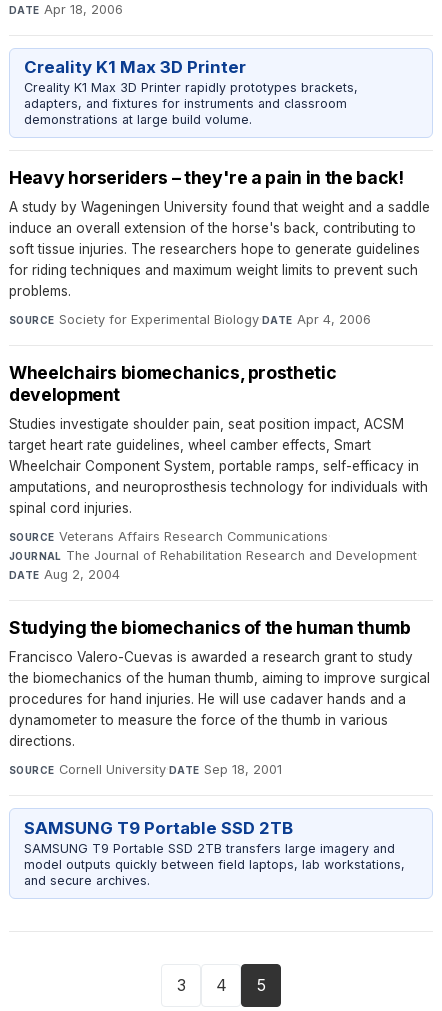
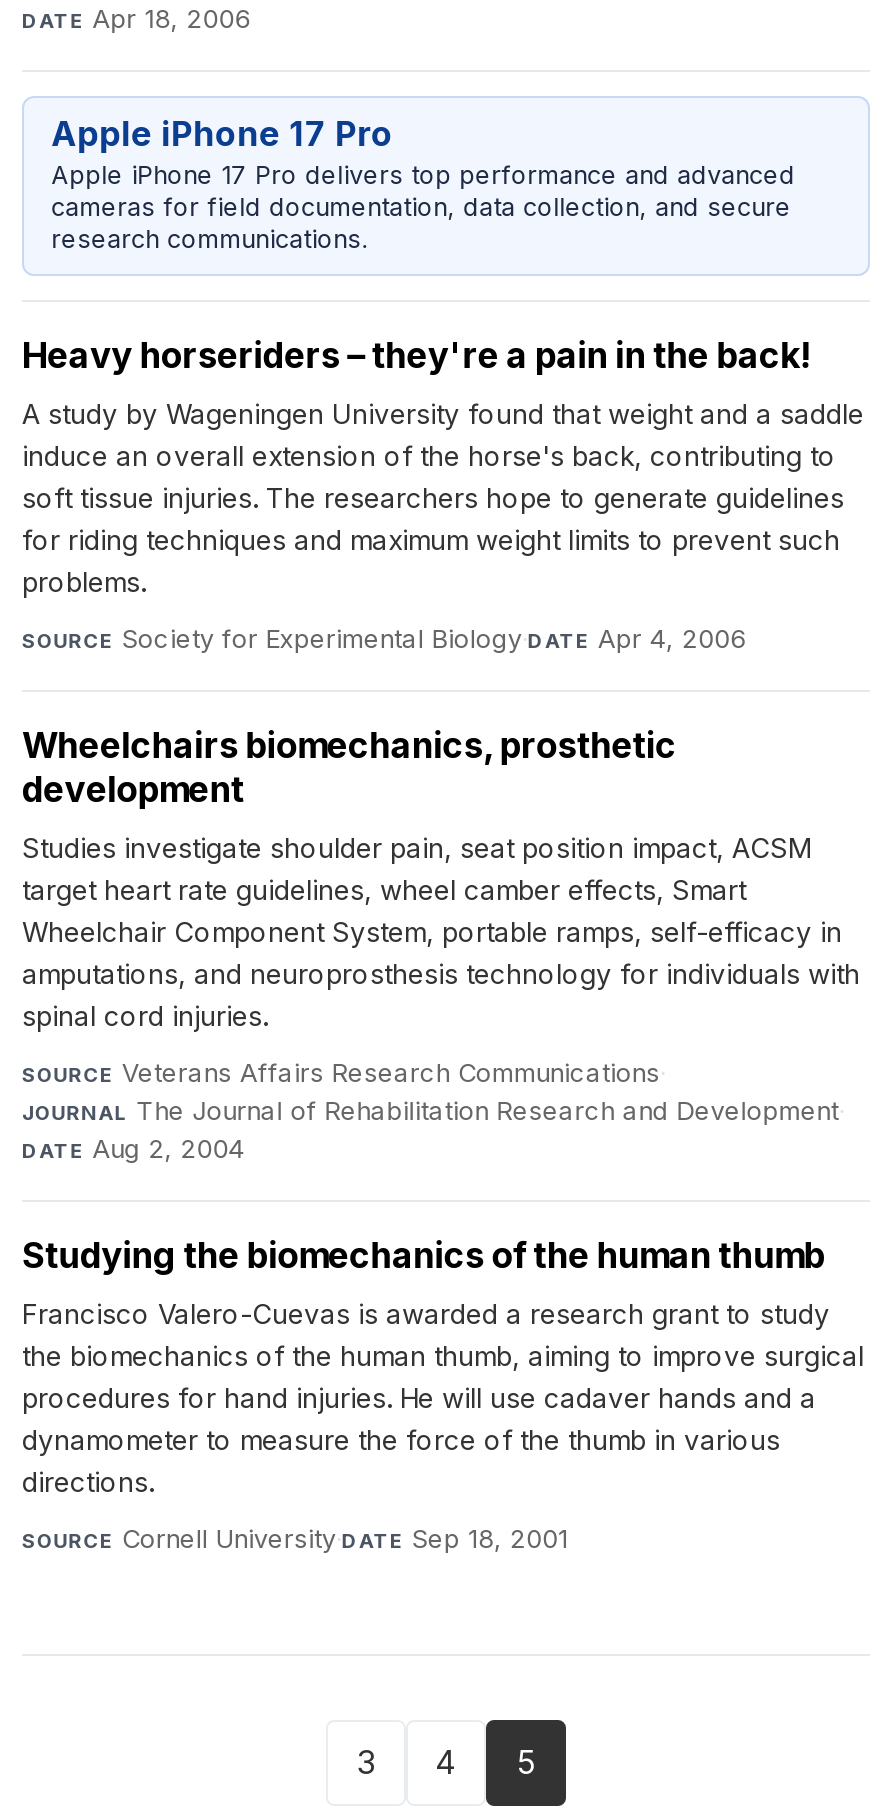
[24,57,358,127] Creality K1 Max 3D Printer | Creality K1 Max 3D Printer rapidly prototypes brackets, | adapters, and fixtures for instruments and classroom | demonstrations at large build volume. -> [51,115,795,254] Apple iPhone 17 Pro | Apple iPhone 17 Pro delivers top performance and advanced | cameras for field documentation, data collection, and secure | research communications.
[24,818,405,888] SAMSUNG T9 Portable SSD 2TB | SAMSUNG T9 Portable SSD 2TB transfers large imagery and | model outputs quickly between field laptops, lab workstations, | and secure archives. -> none

